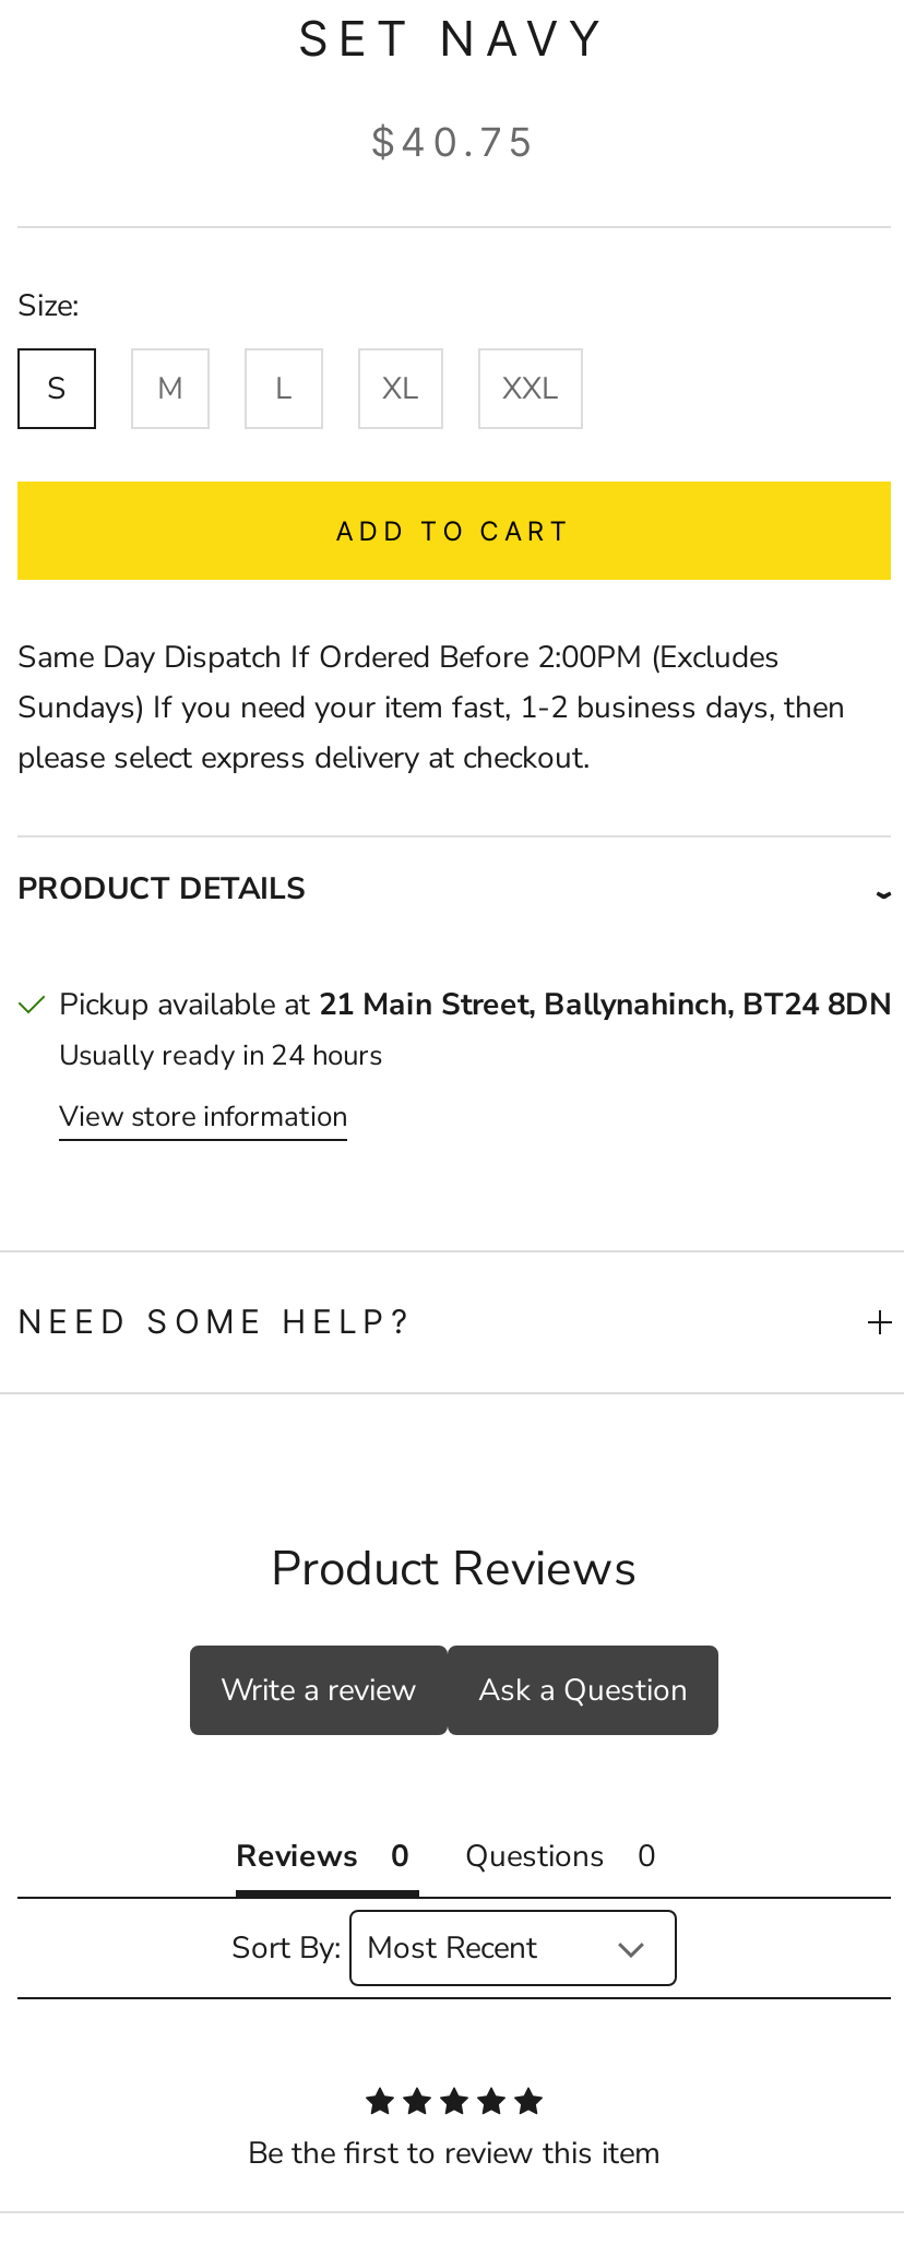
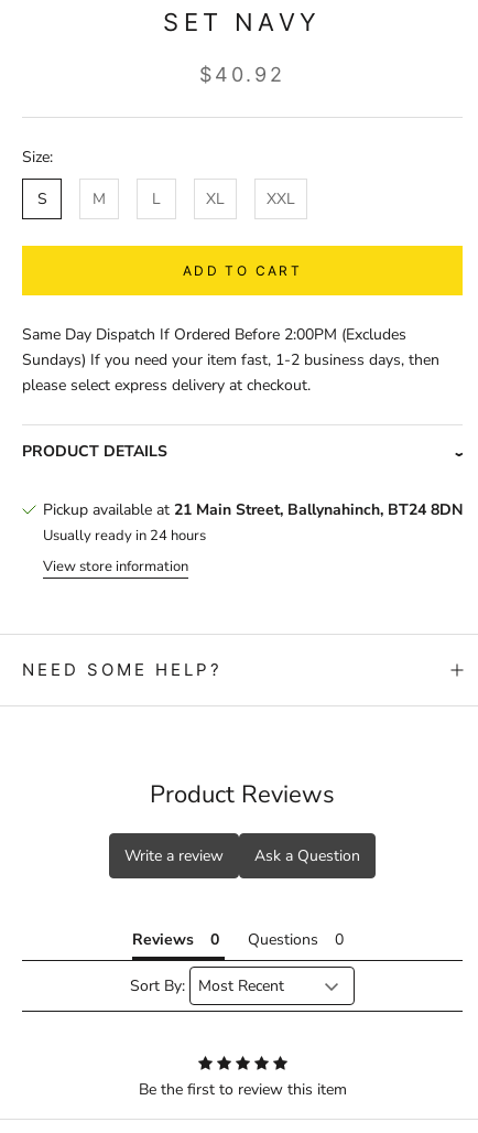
[370,119,538,164] $40.75 -> [199,63,285,86] $40.92

